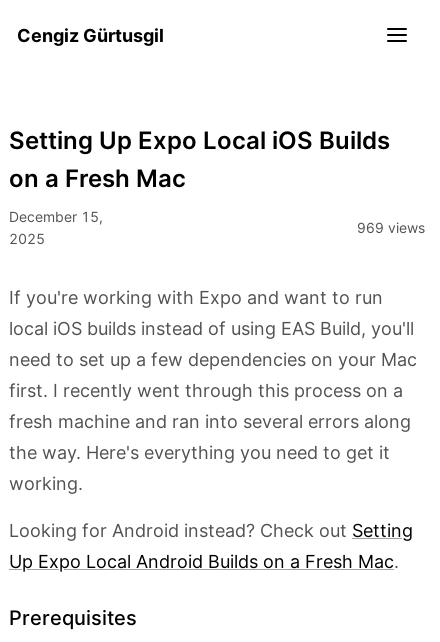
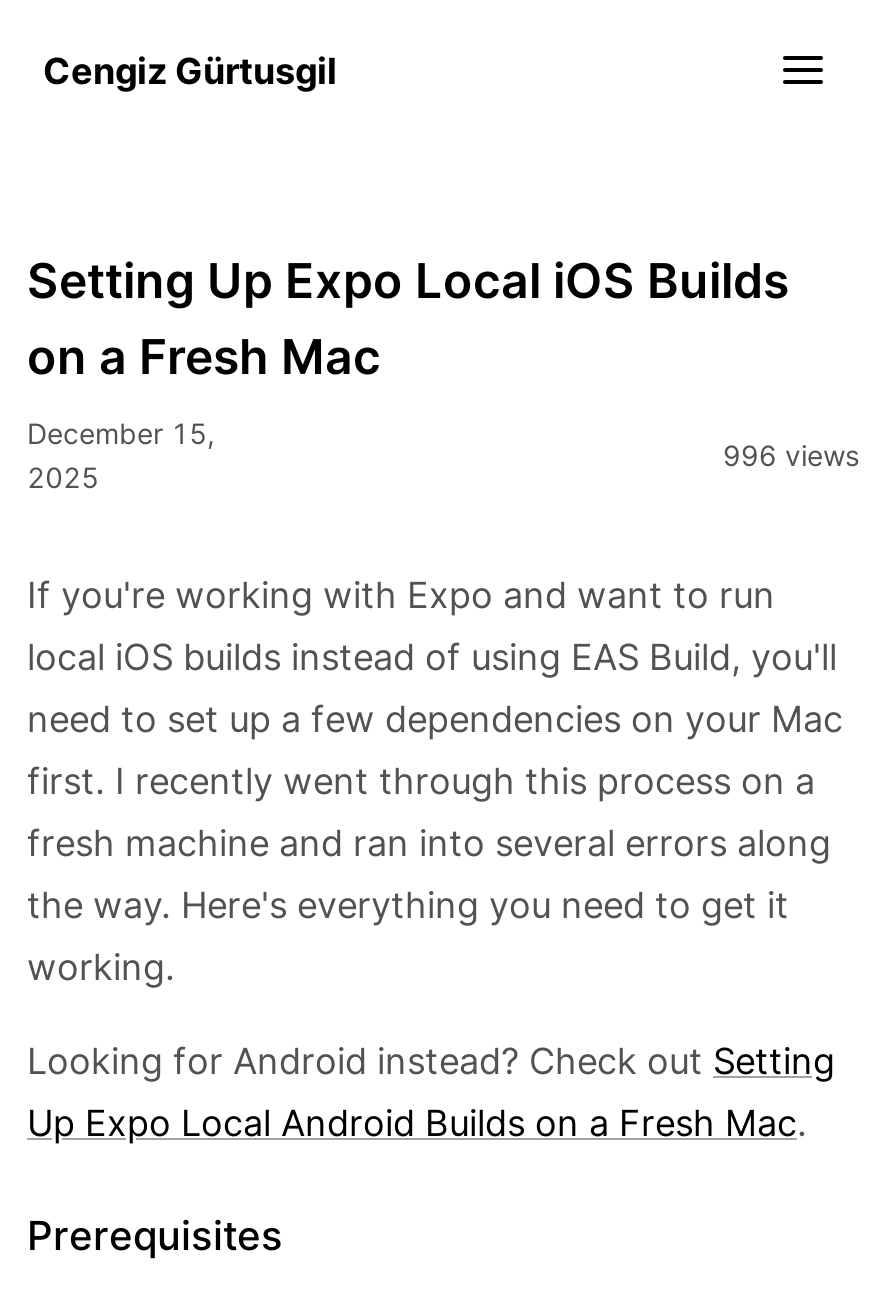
[357,219,425,236] 969 views -> [723,438,859,472] 996 views

